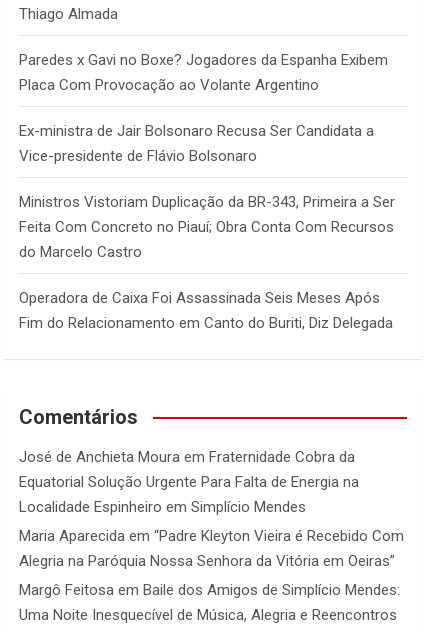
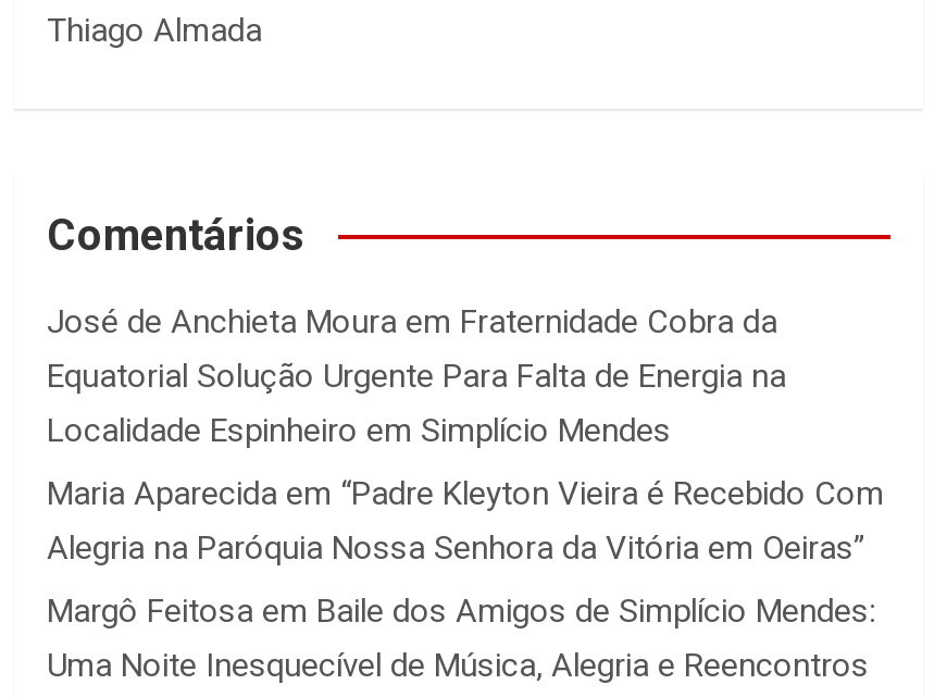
[19,51,395,332] Paredes x Gavi no Boxe? Jogadores da Espanha Exibem | Placa Com Provocação ao Volante Argentino | Ex-ministra de Jair Bolsonaro Recusa Ser Candidata a | Vice-presidente de Flávio Bolsonaro | Ministros Vistoriam Duplicação da BR-343, Primeira a Ser | Feita Com Concreto no Piauí; Obra Conta Com Recursos | do Marcelo Castro | Operadora de Caixa Foi Assassinada Seis Meses Após | Fim do Relacionamento em Canto do Buriti, Diz Delegada -> none

